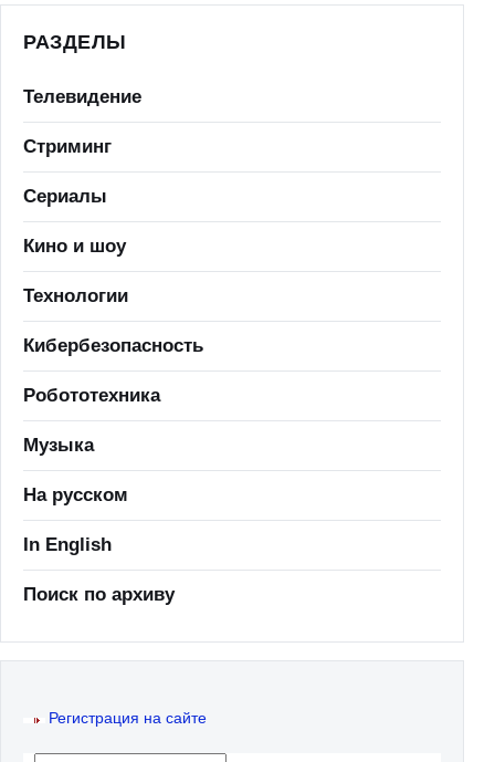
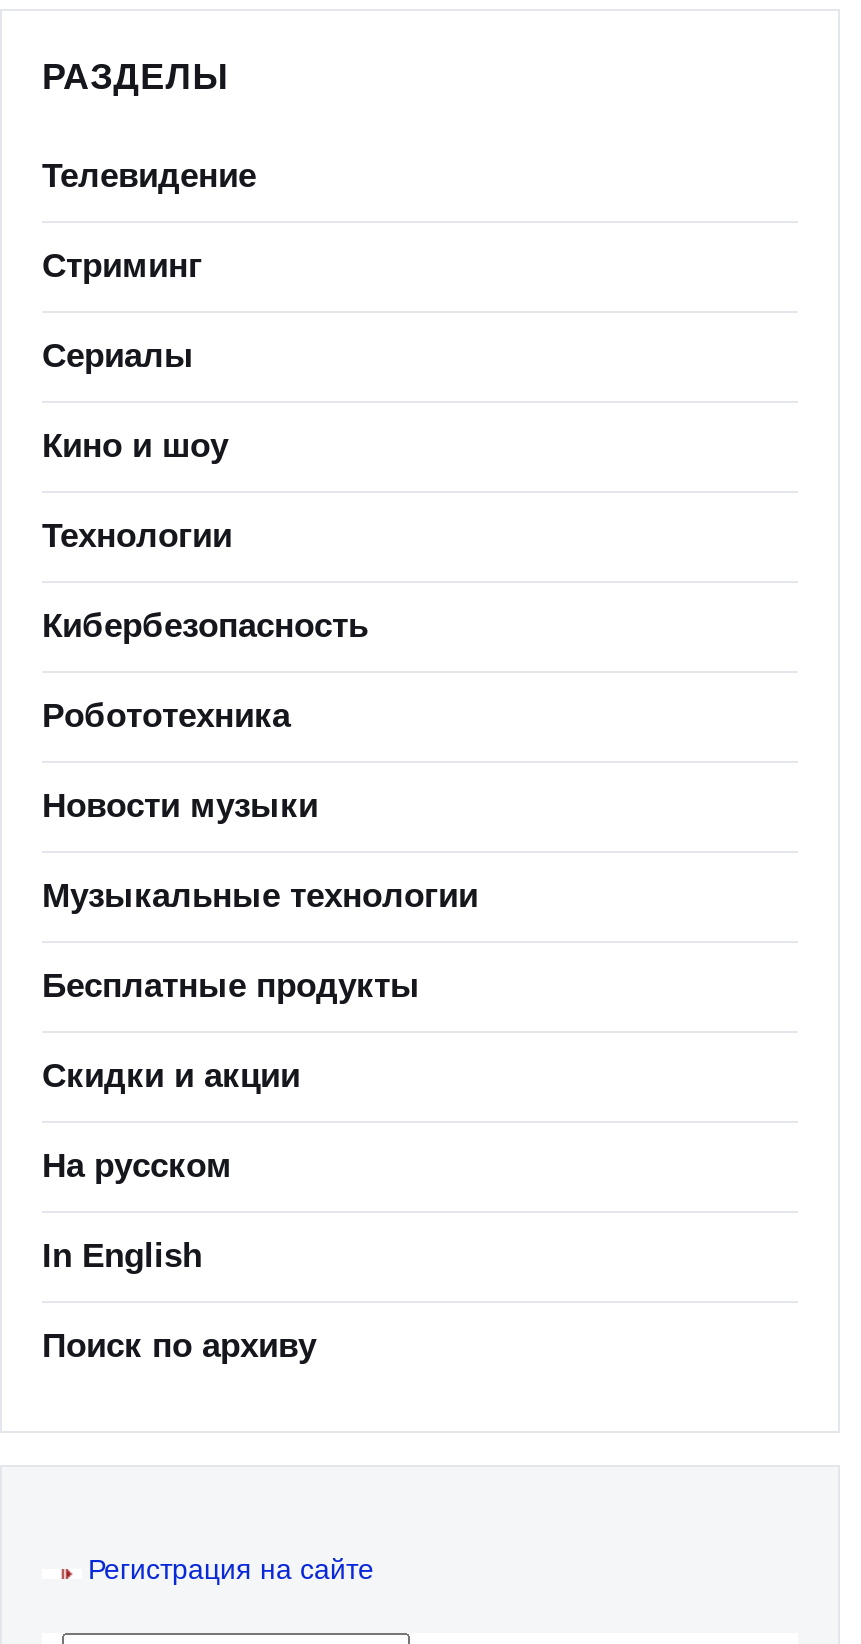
[23,435,94,456] Музыка -> [42,787,478,1095] Новости музыки | Музыкальные технологии | Бесплатные продукты | Скидки и акции

